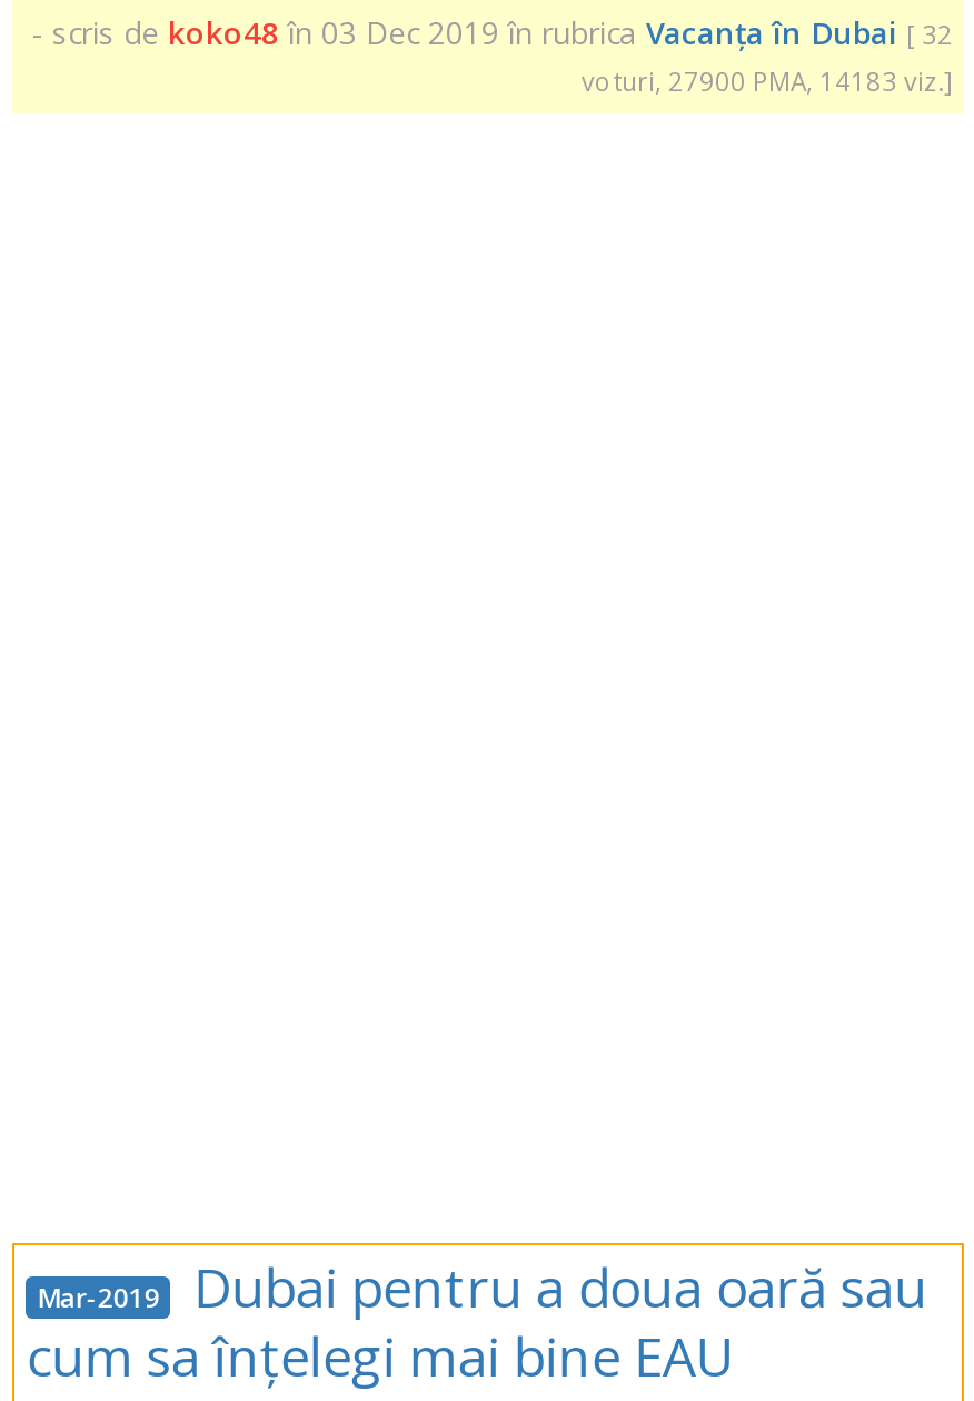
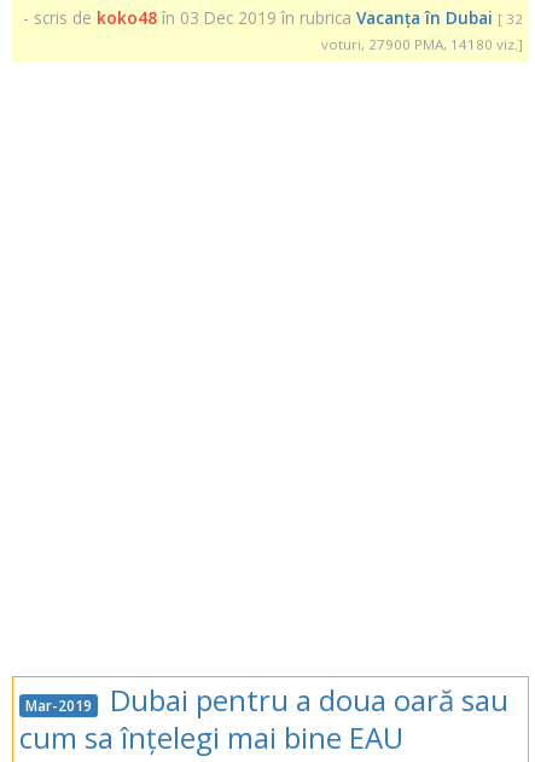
[582,64,953,97] voturi, 27900 PMA, 14183 viz.] -> [321,35,523,53] voturi, 27900 PMA, 14180 viz.]

